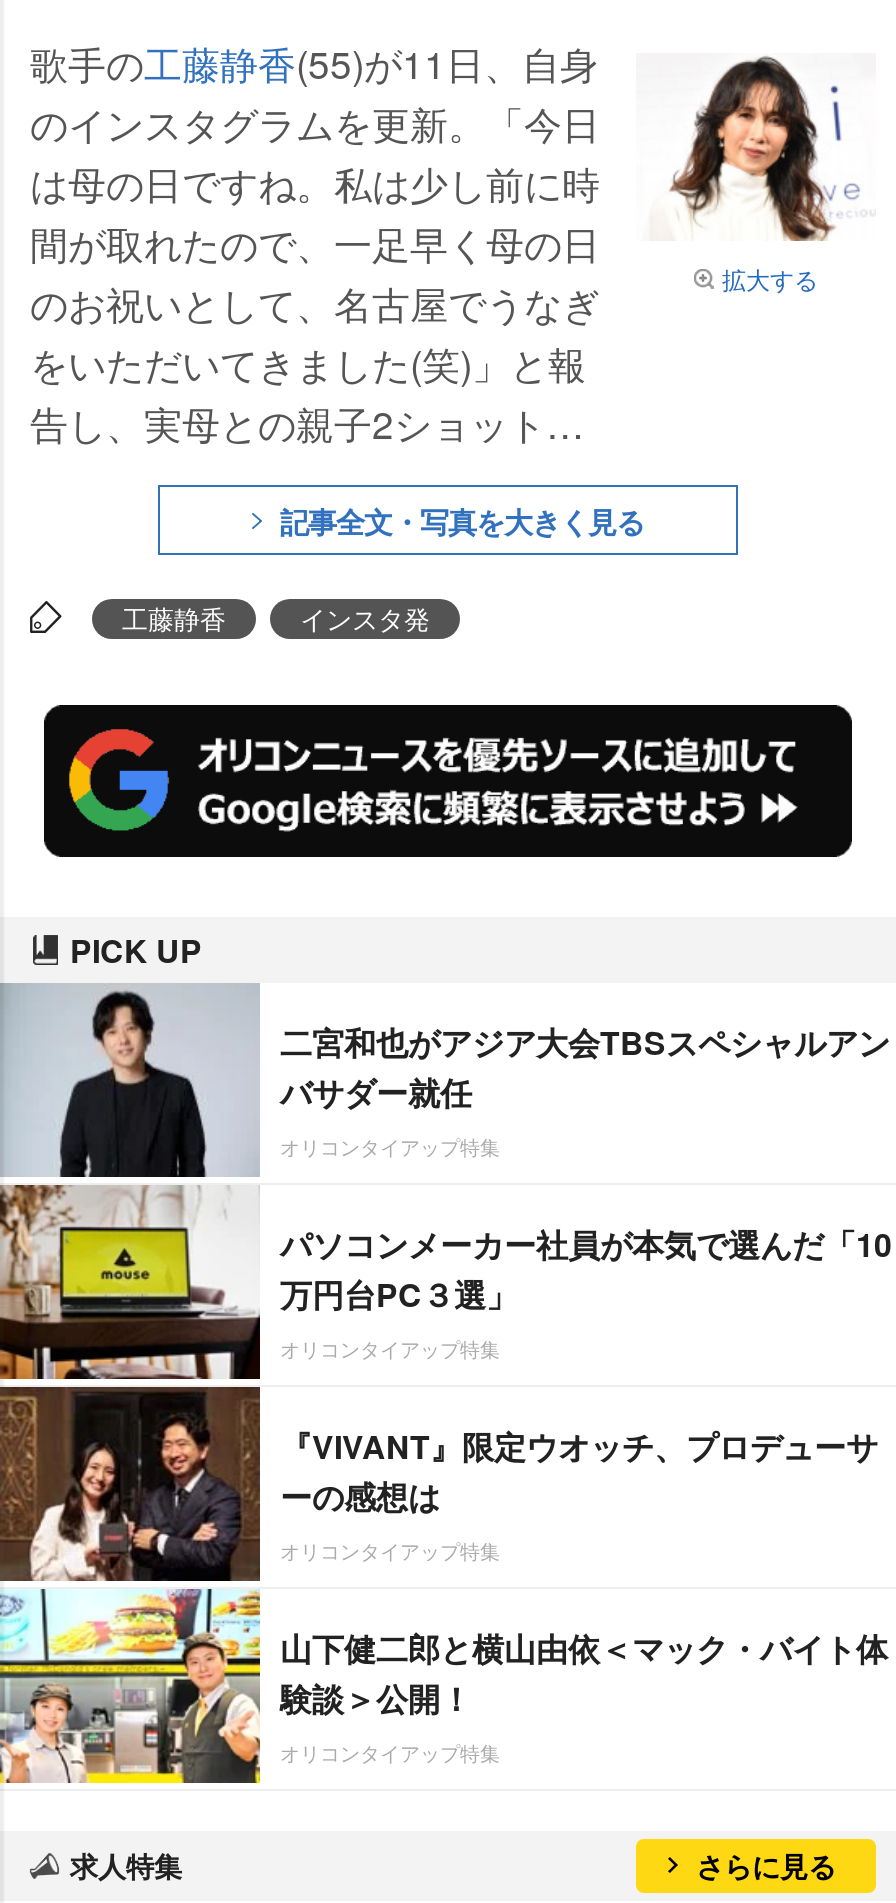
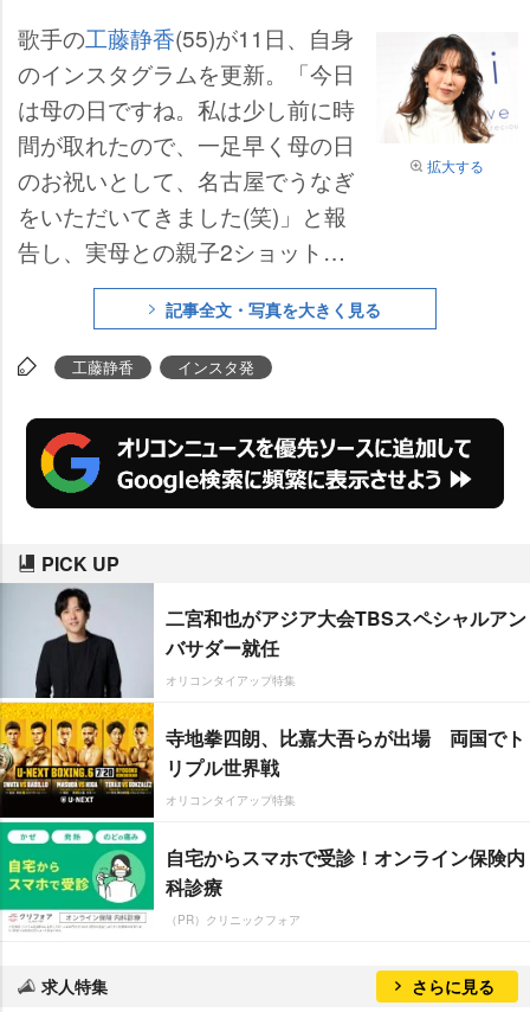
[6,1183,892,1785] [image] | パソコンメーカー社員が本気で選んだ「10 | 万円台PC３選」 -> [4,702,525,937] [image] | 寺地拳四朗、比嘉大吾らが出場 両国でト | リプル世界戦
[280,1422,888,1766] 『VIVANT』限定ウオッチ、プロデューサ | ーの感想は | オリコンタイアップ特集 | 山下健二郎と横山由依＜マック・バイト体 | 験談＞公開！ | オリコンタイアップ特集 -> [166,843,525,927] 自宅からスマホで受診！オンライン保険内 | 科診療 | （PR）クリニックフォア

